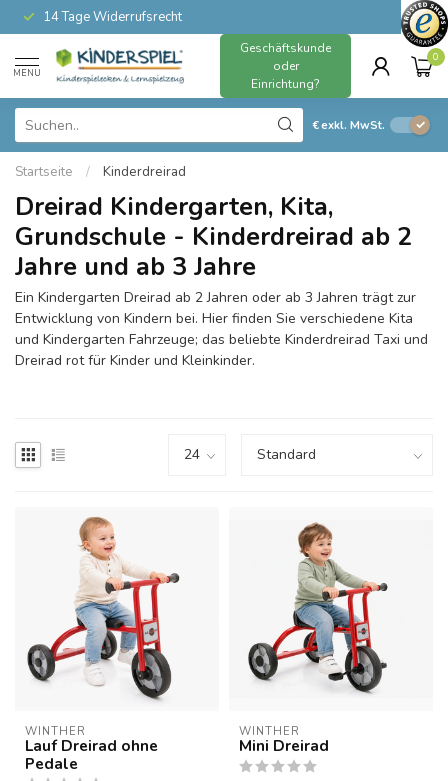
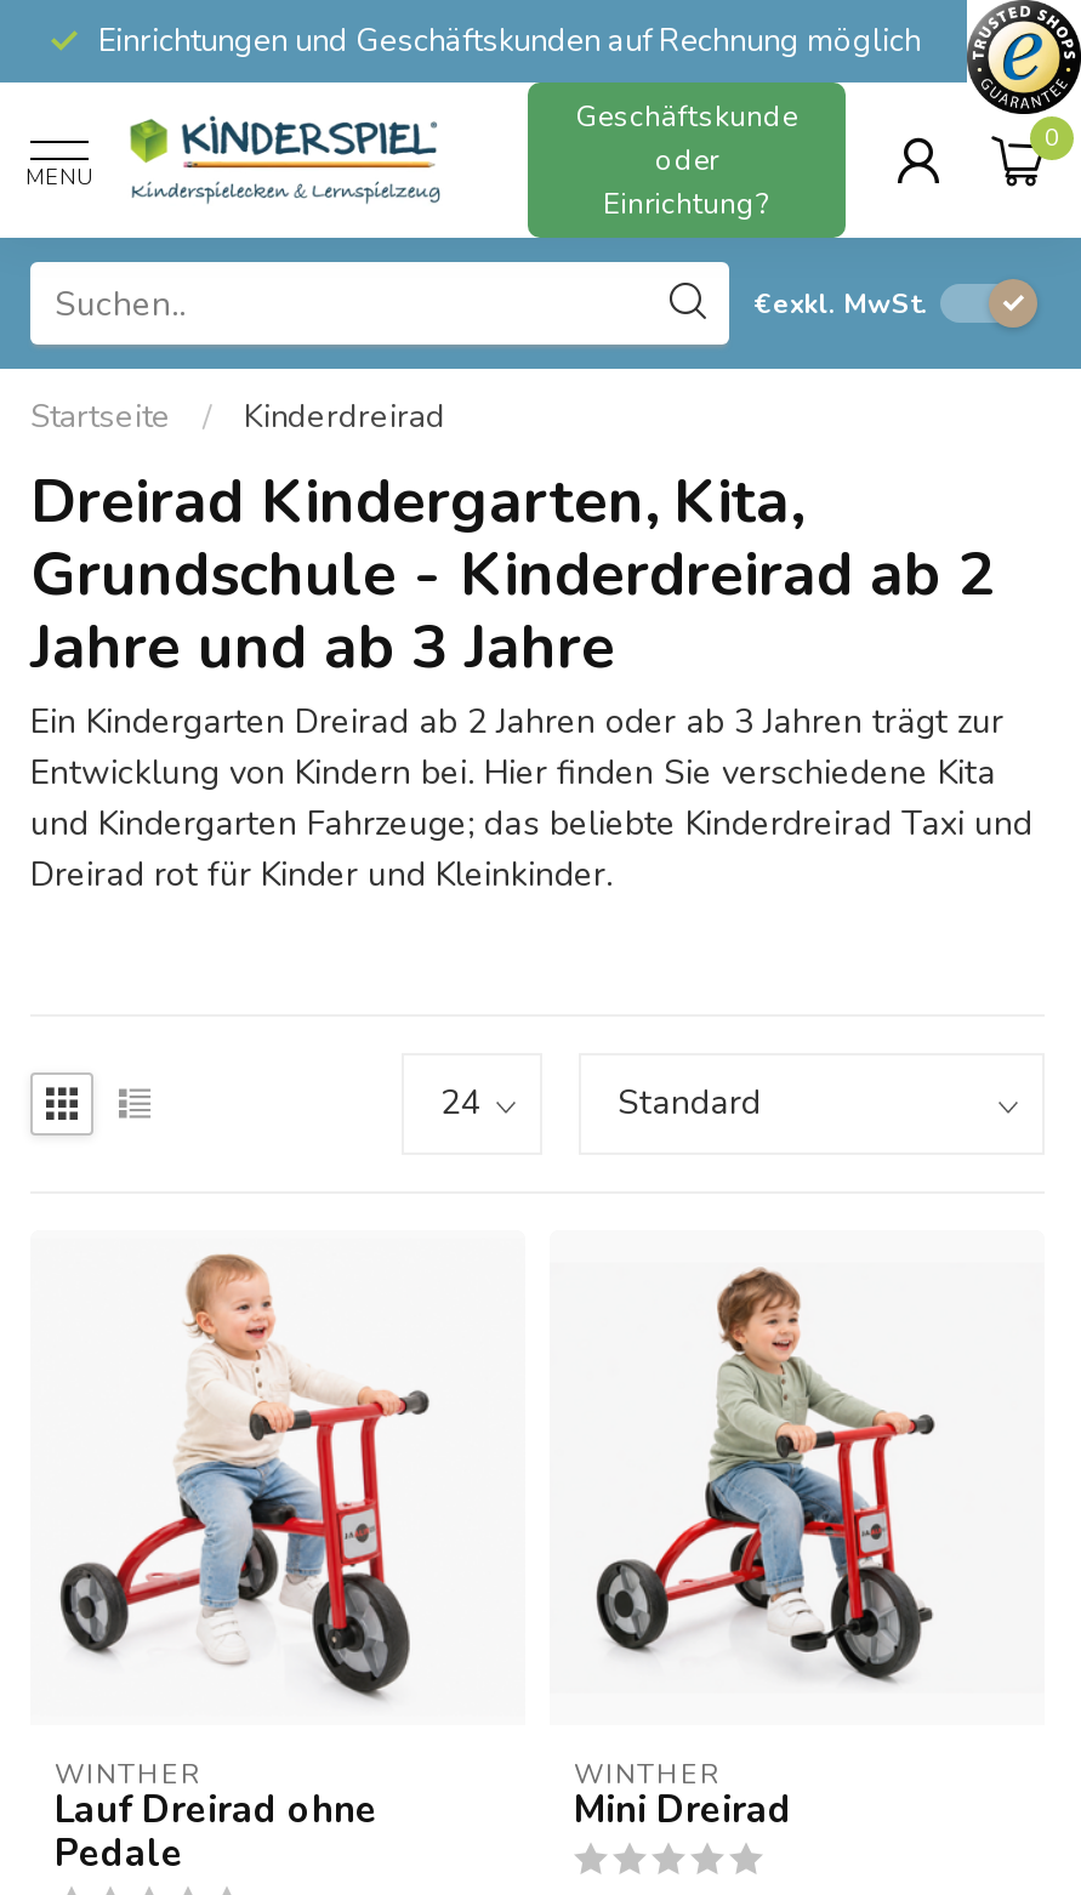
[43,8,182,26] 14 Tage Widerrufsrecht -> [98,19,921,63] Einrichtungen und Geschäftskunden auf Rechnung möglich

